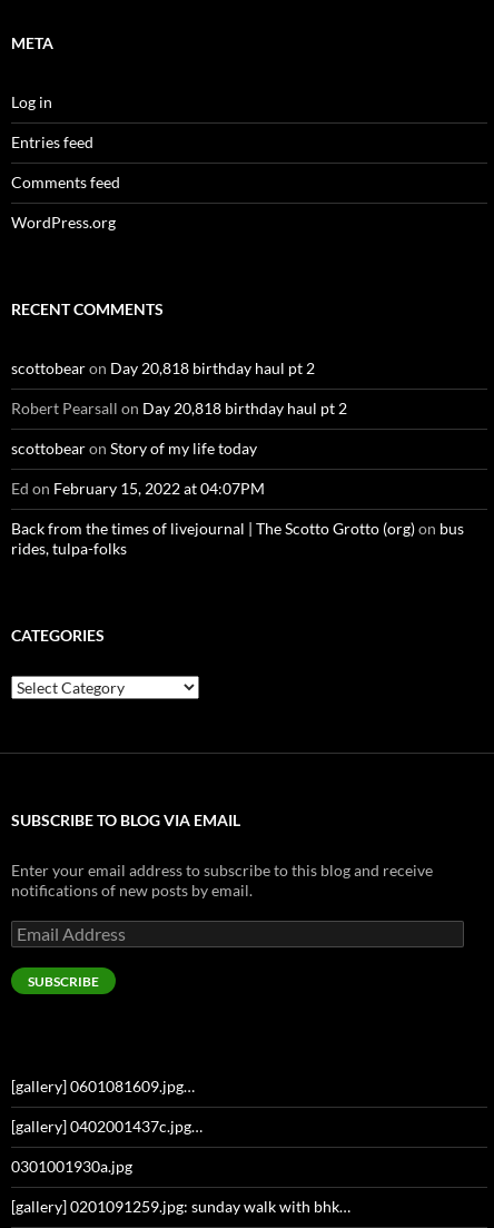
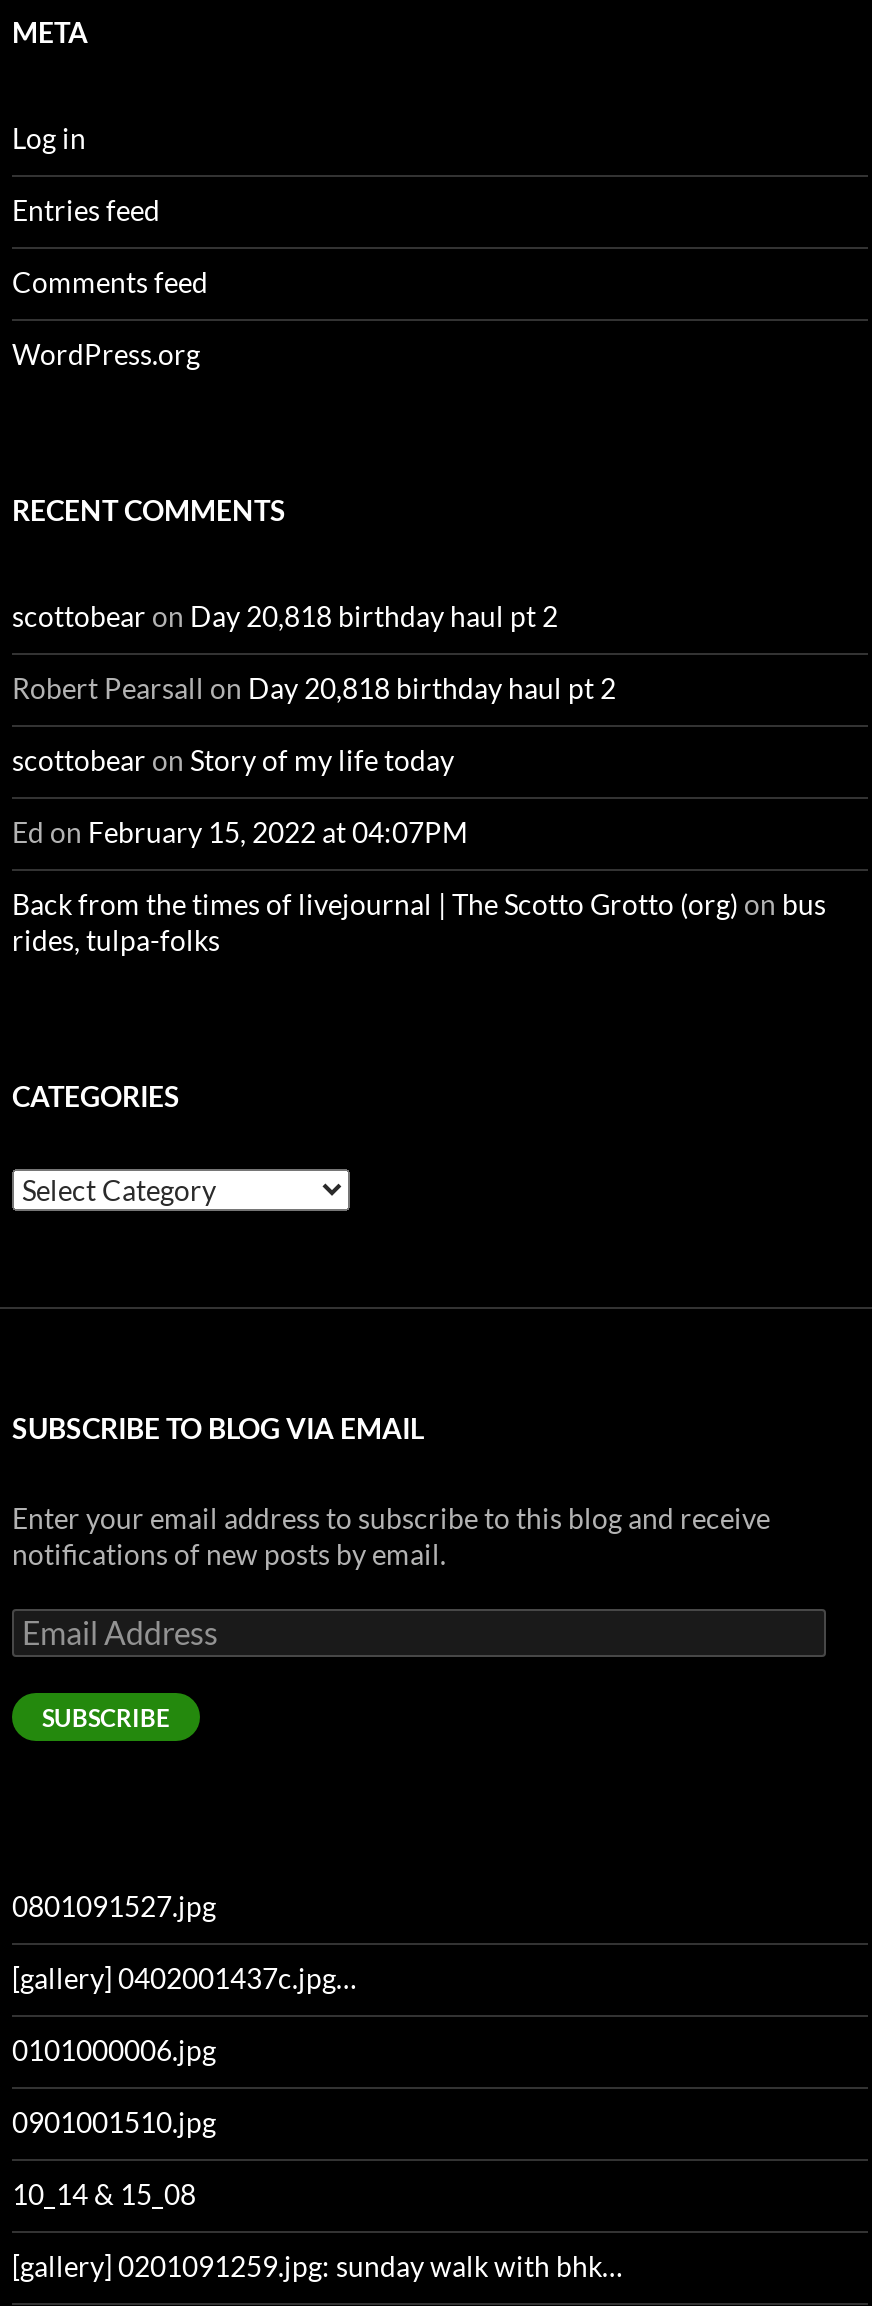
[11,1076,195,1095] [gallery] 0601081609.jpg… -> [12,1889,216,1923] 0801091527.jpg
[11,1156,132,1175] 0301001930a.jpg -> [12,2033,216,2211] 0101000006.jpg | 0901001510.jpg | 10_14 & 15_08

